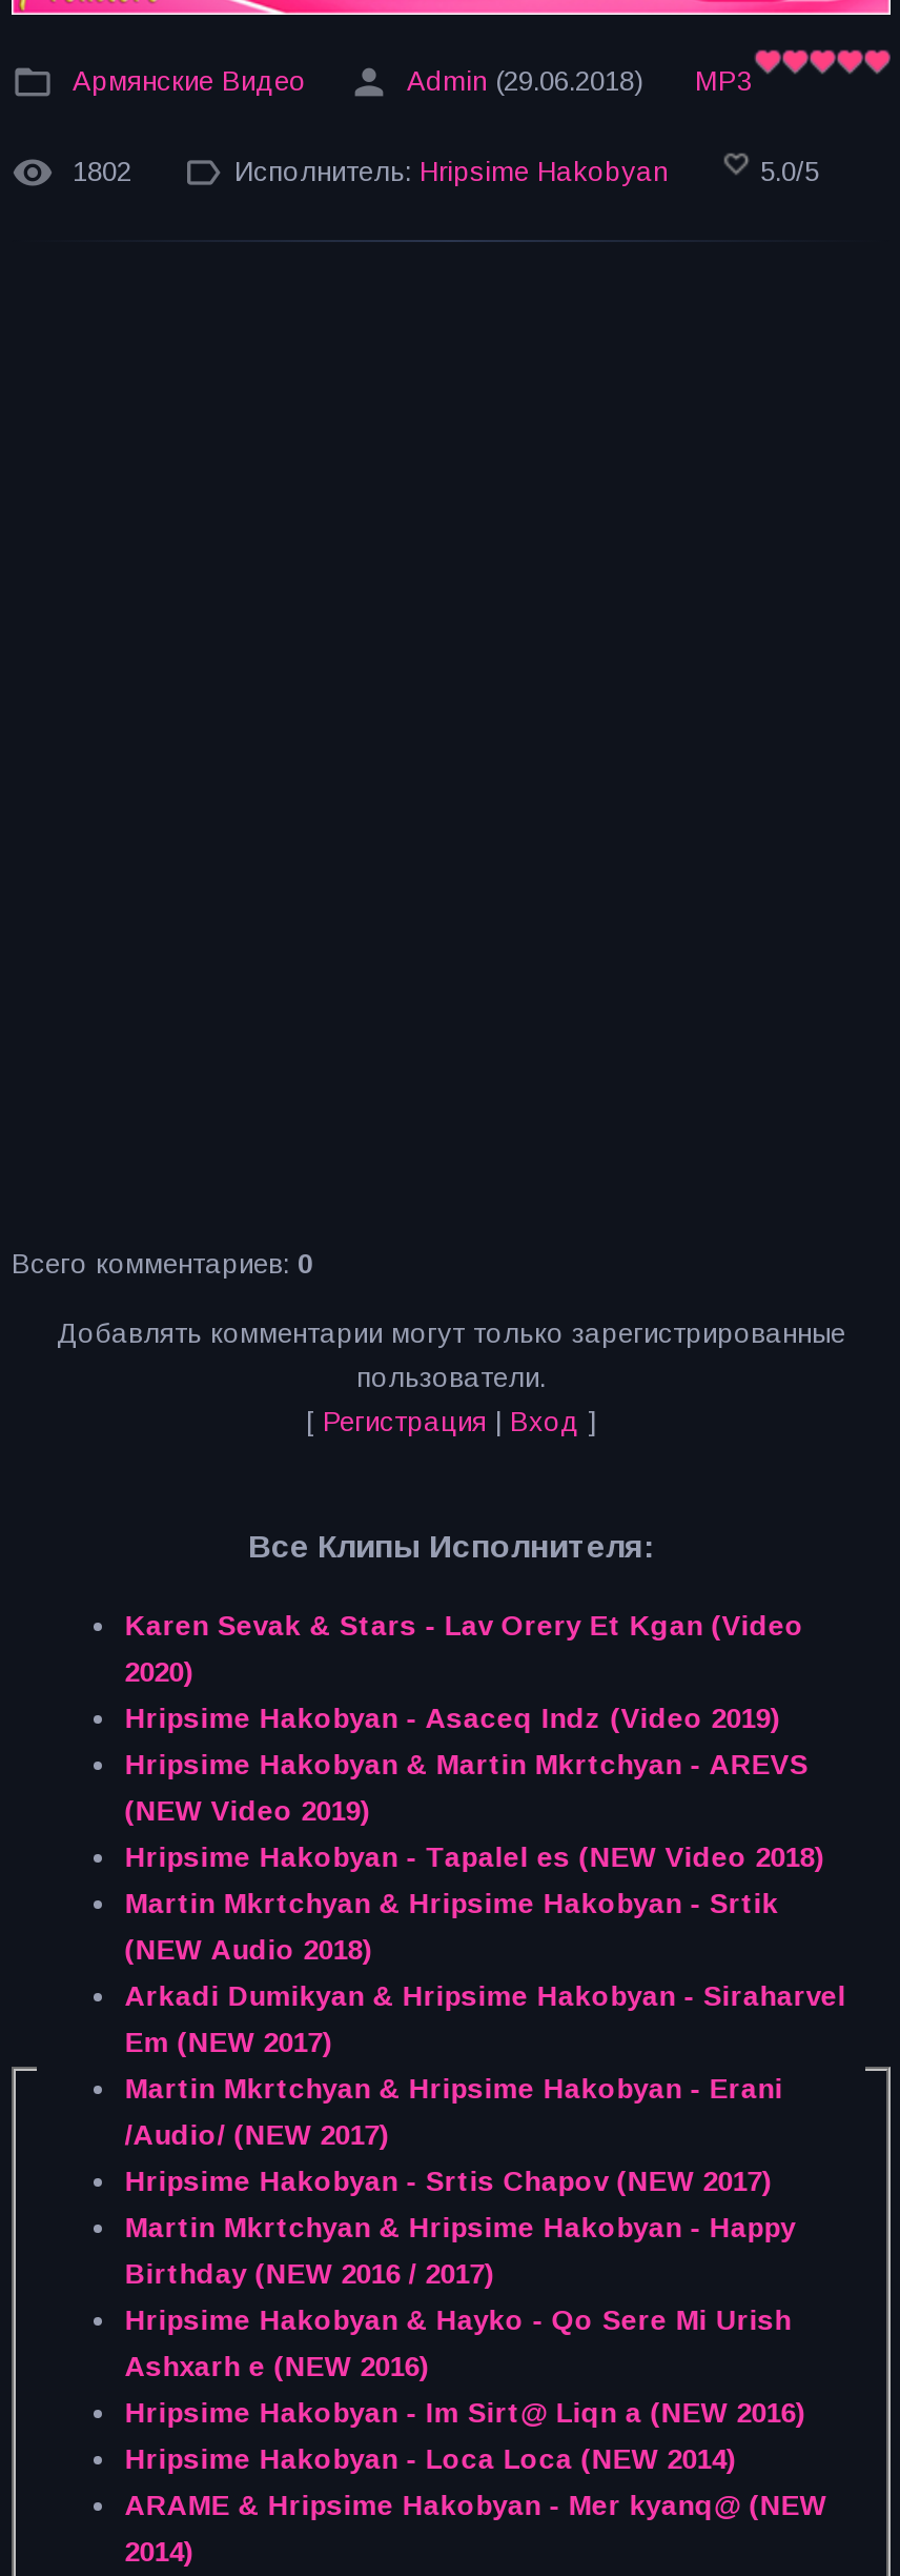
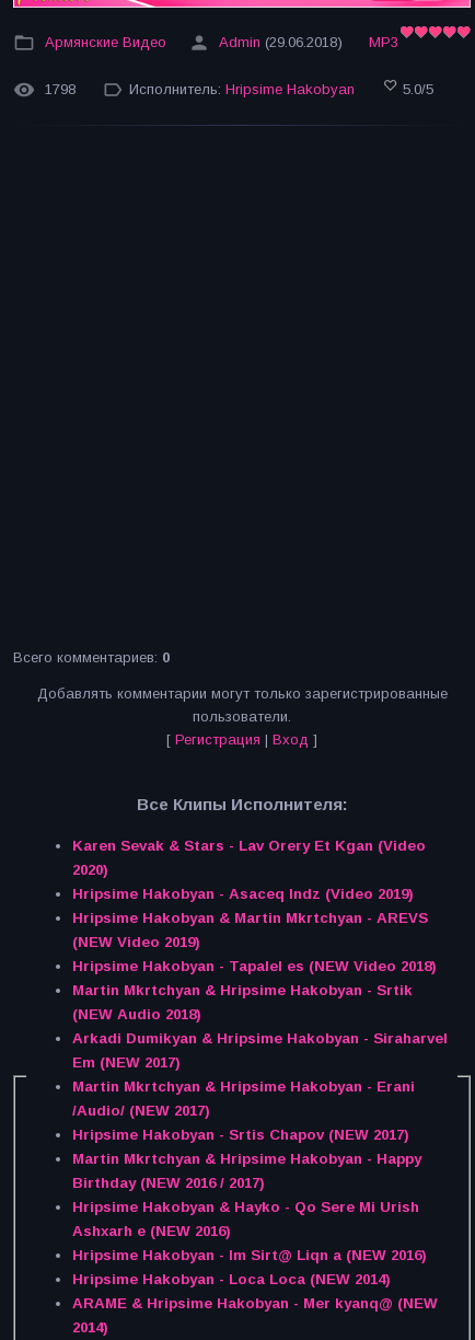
[73,156,131,187] 1802 -> [45,81,76,97] 1798

